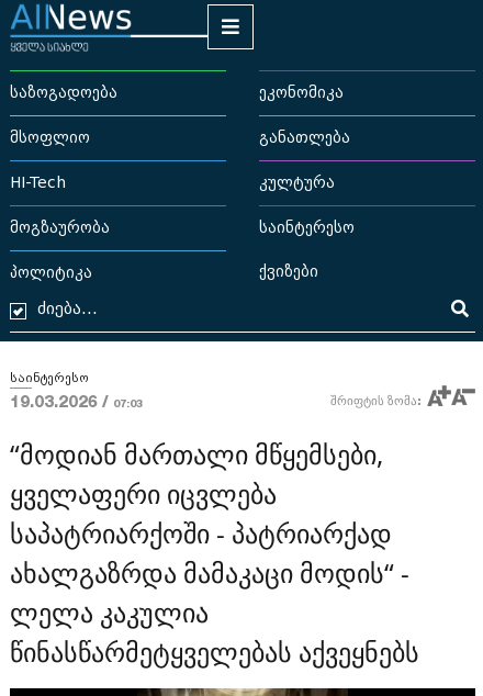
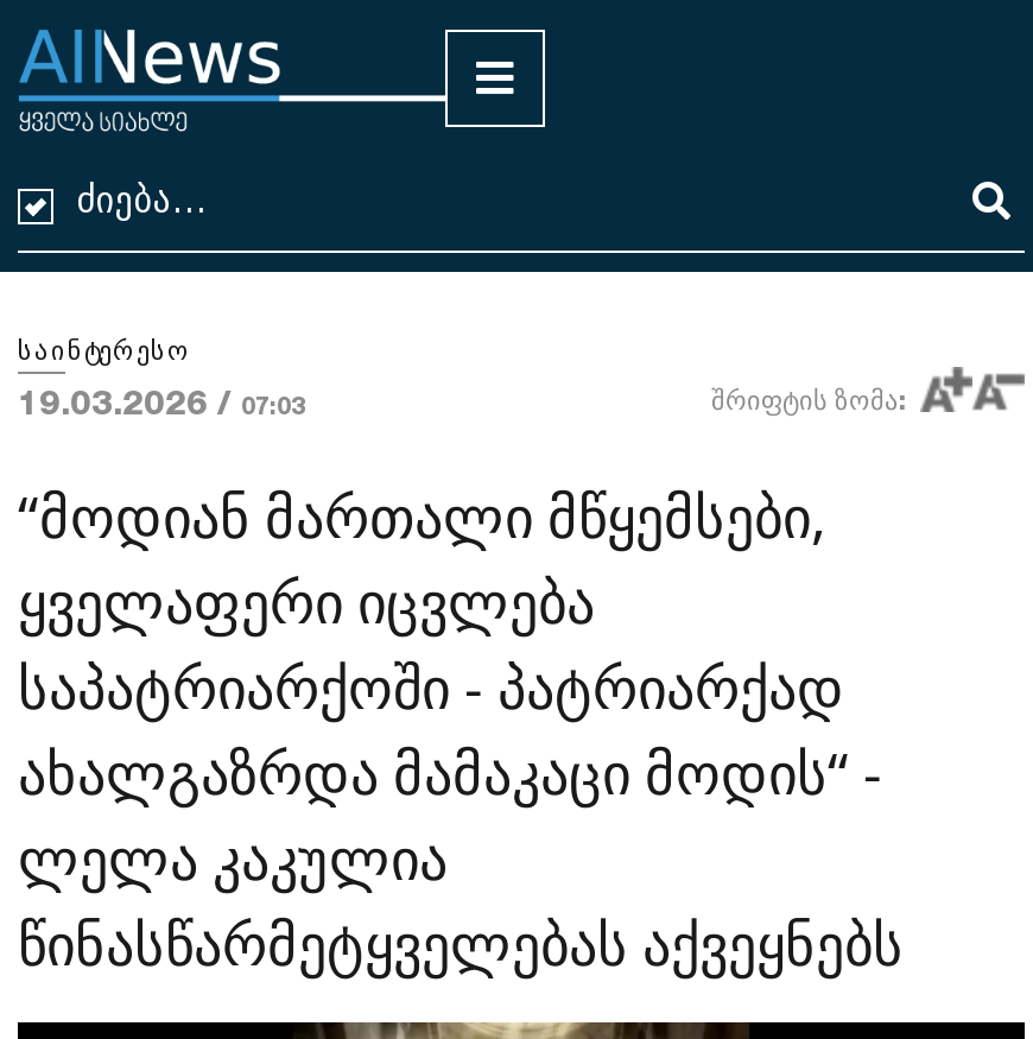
[10,83,355,282] საზოგადოება | ეკონომიკა | მსოფლიო | განათლება | HI-Tech | კულტურა | მოგზაურობა | საინტერესო | პოლიტიკა | ქვიზები -> none

